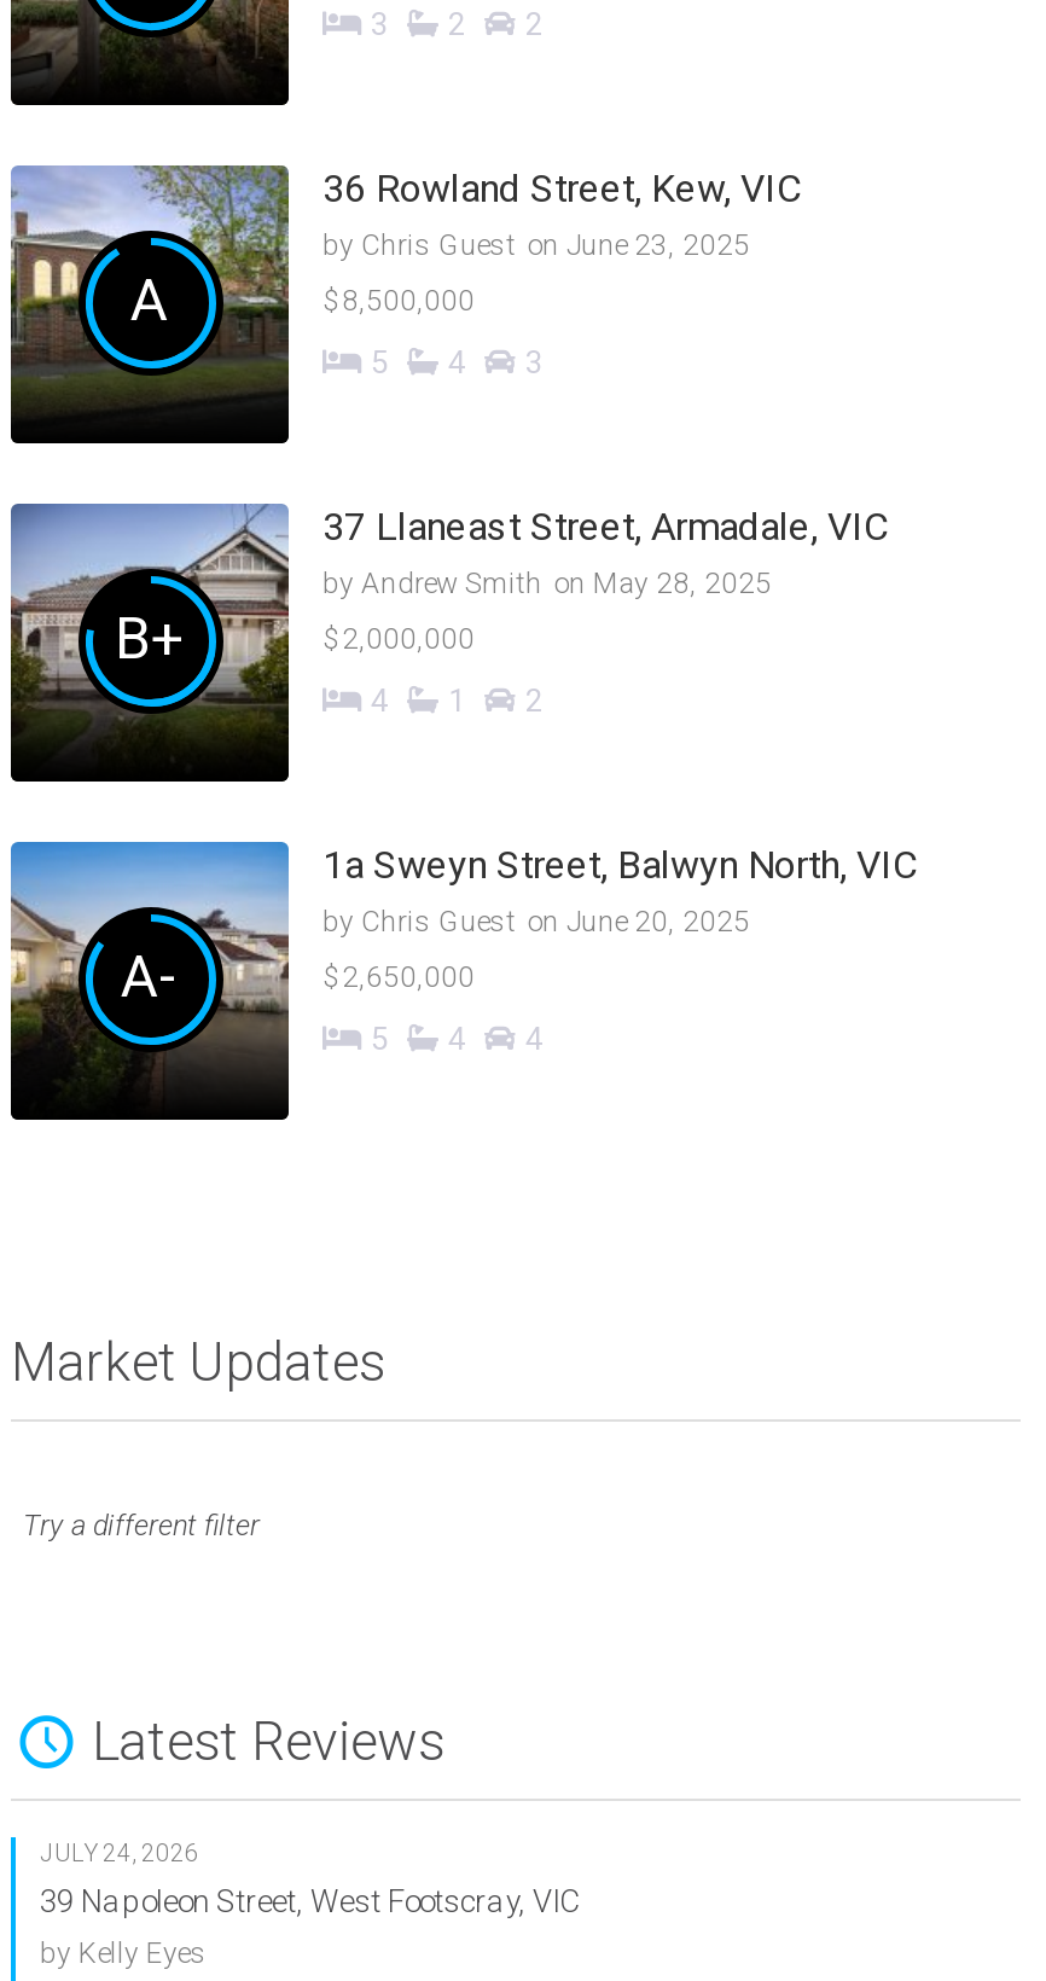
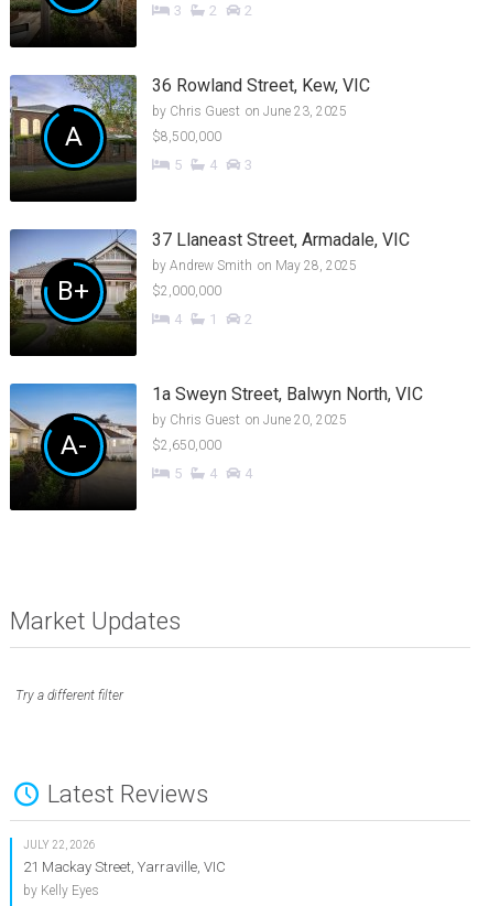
[40,1839,199,1866] JULY 24, 2026 -> [23,839,96,851] JULY 22, 2026
[40,1882,581,1919] 39 Napoleon Street, West Footscray, VIC -> [23,859,226,875] 21 Mackay Street, Yarraville, VIC

